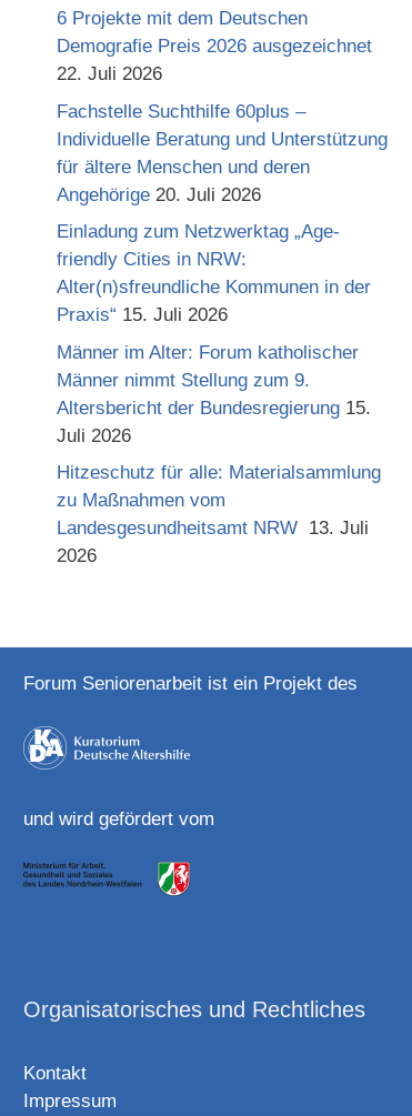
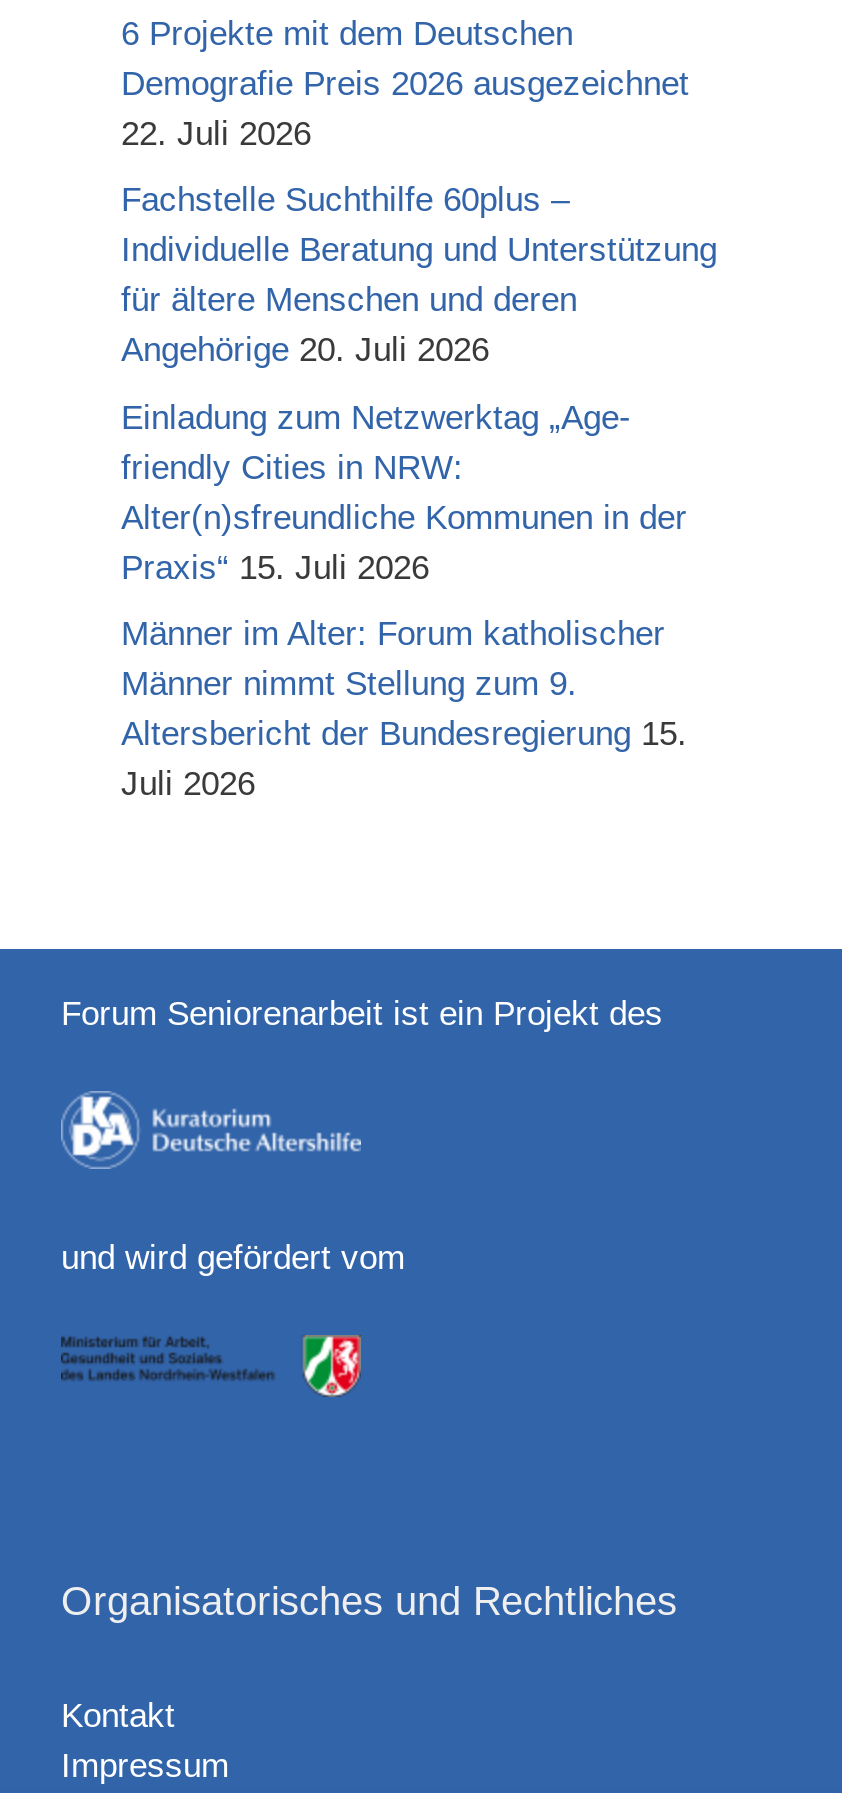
[57,462,381,566] Hitzeschutz für alle: Materialsammlung | zu Maßnahmen vom | Landesgesundheitsamt NRW 13. Juli | 2026 -> none

